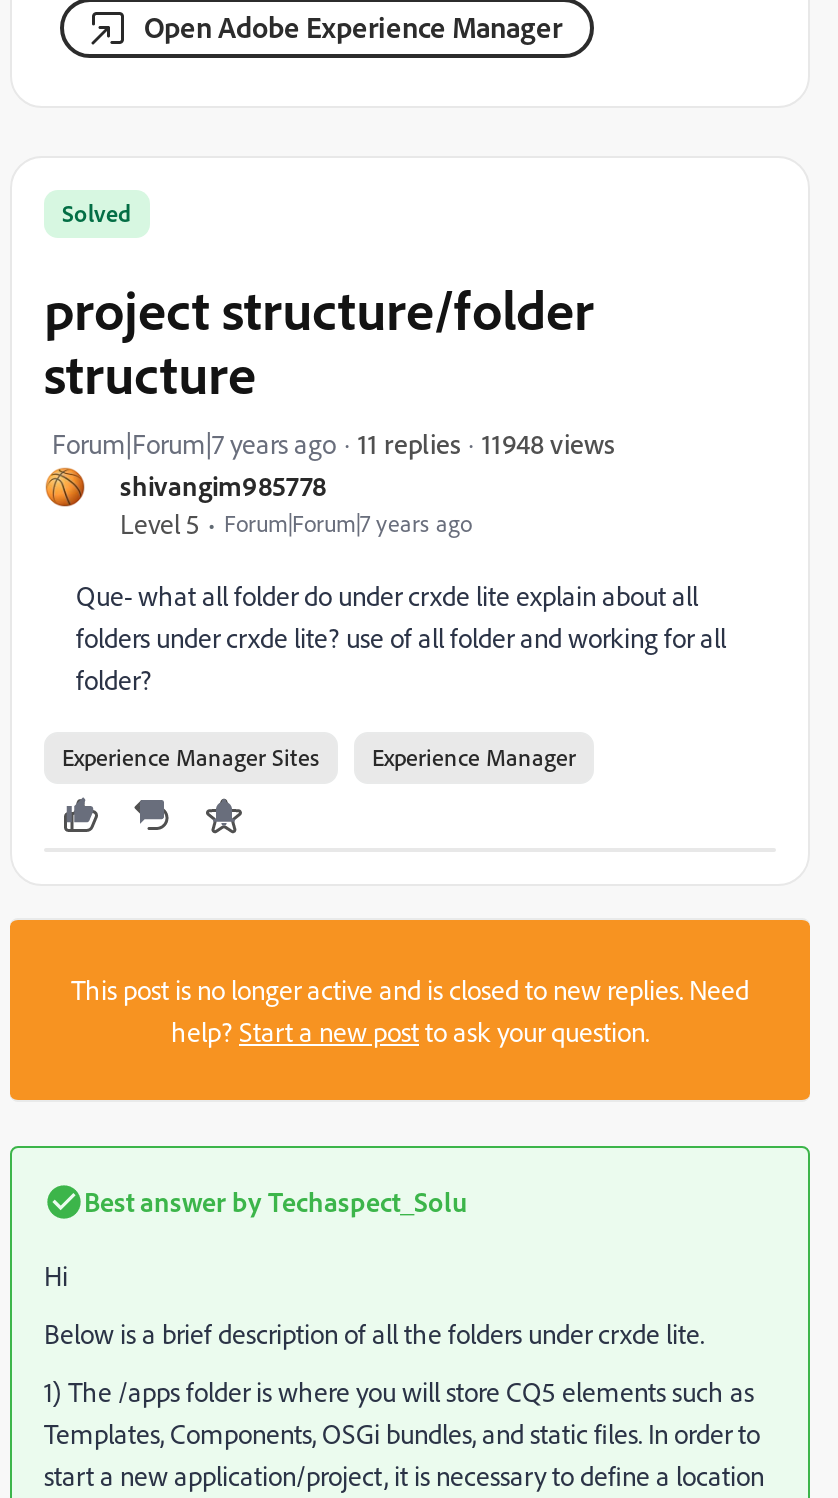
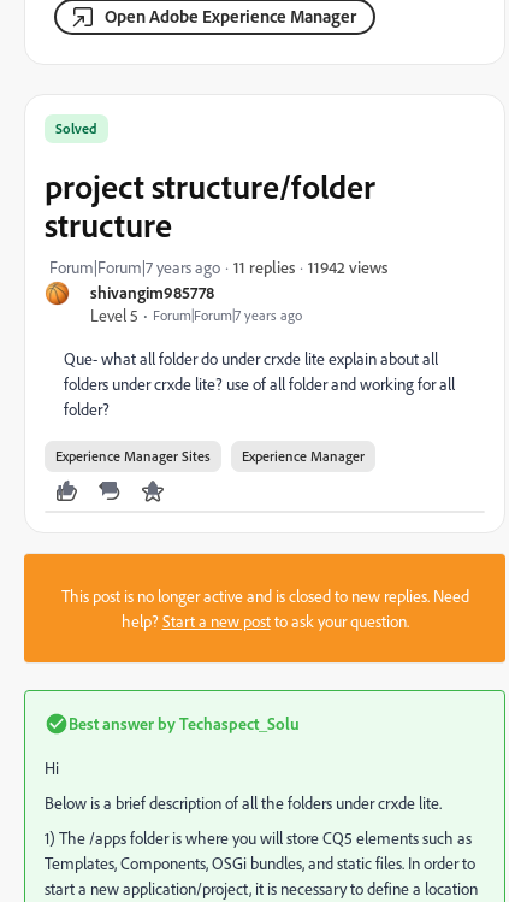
[482,425,614,459] 11948 views -> [308,256,387,276] 11942 views

